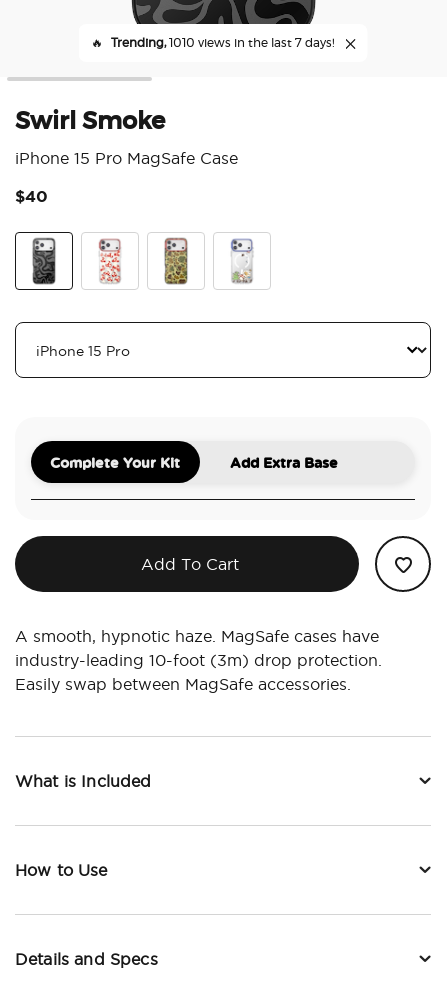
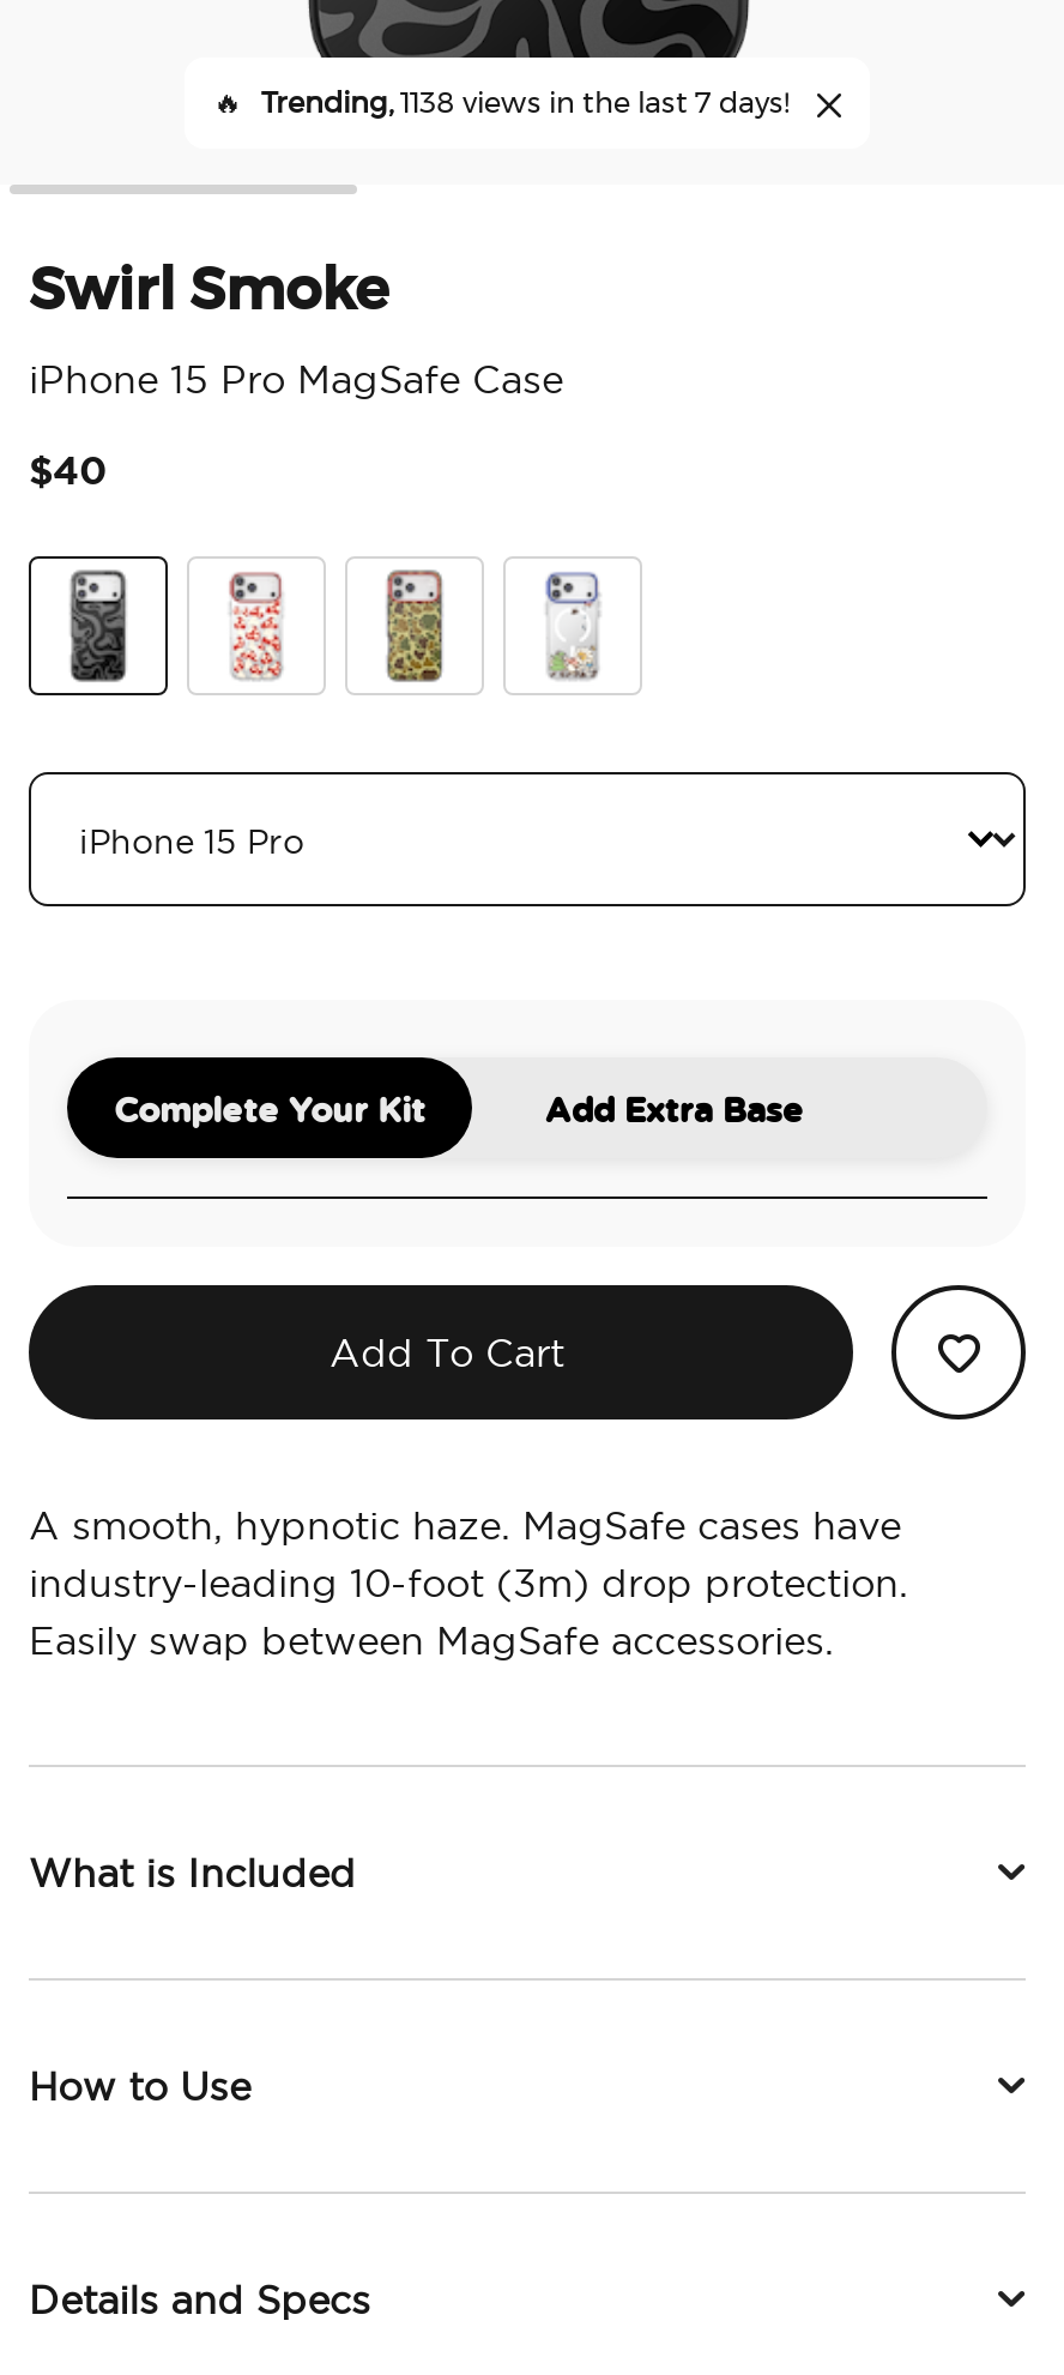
[110,37,333,49] Trending, 1010 views in the last 7 days! -> [261,89,788,117] Trending, 1138 views in the last 7 days!

